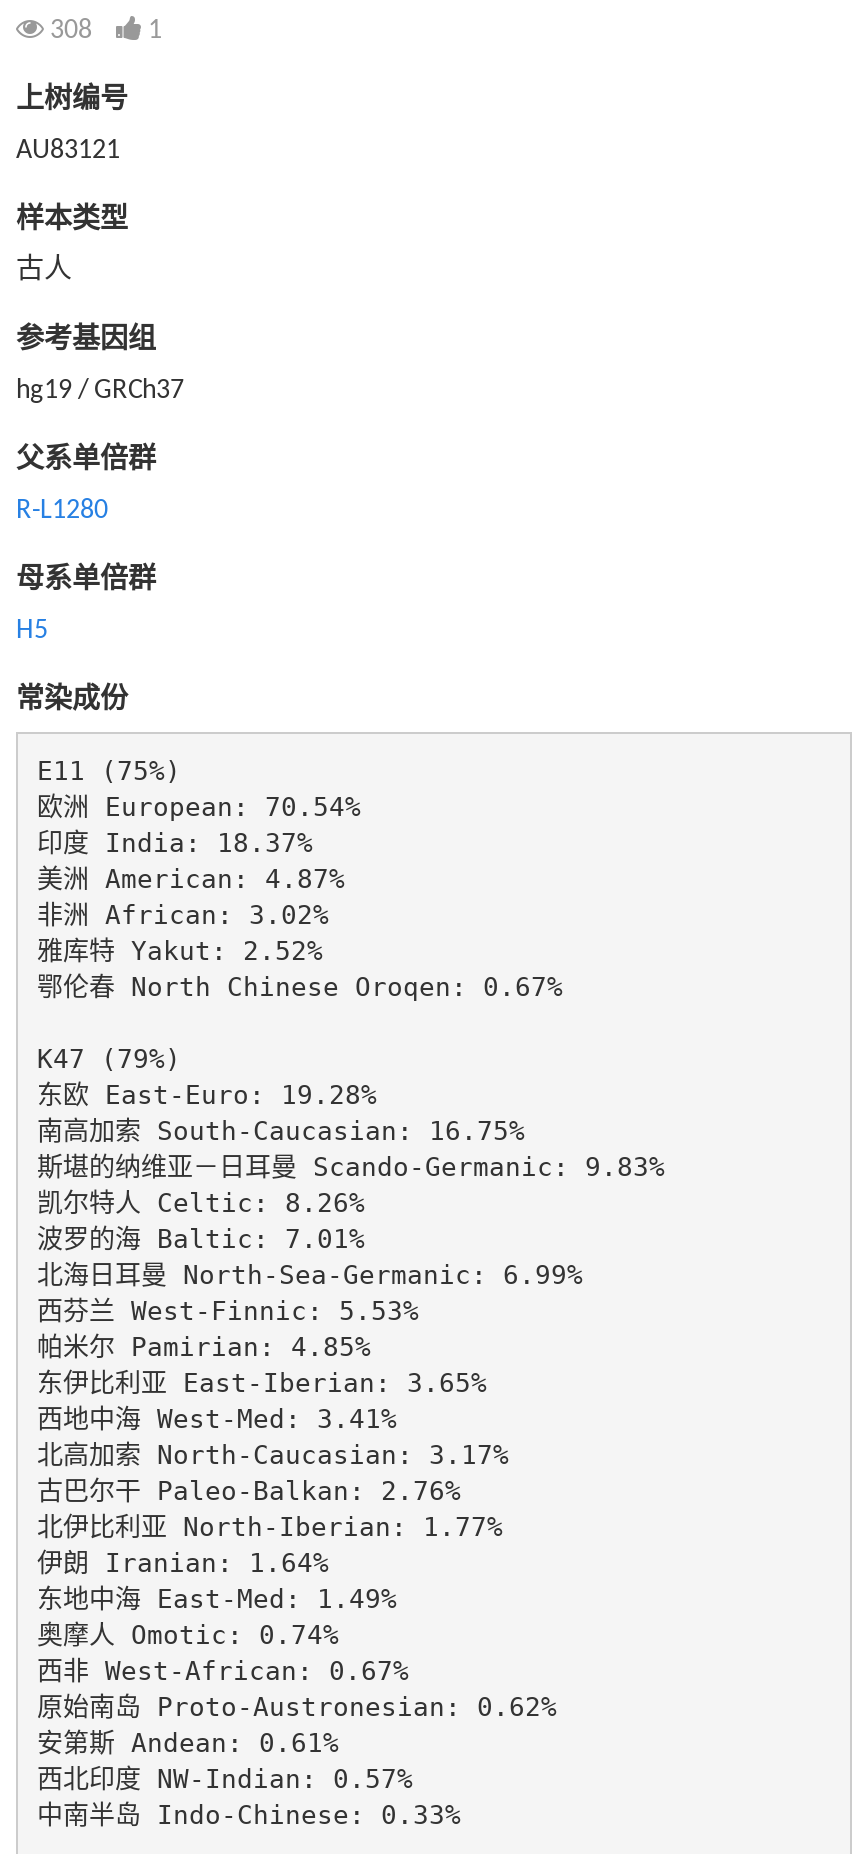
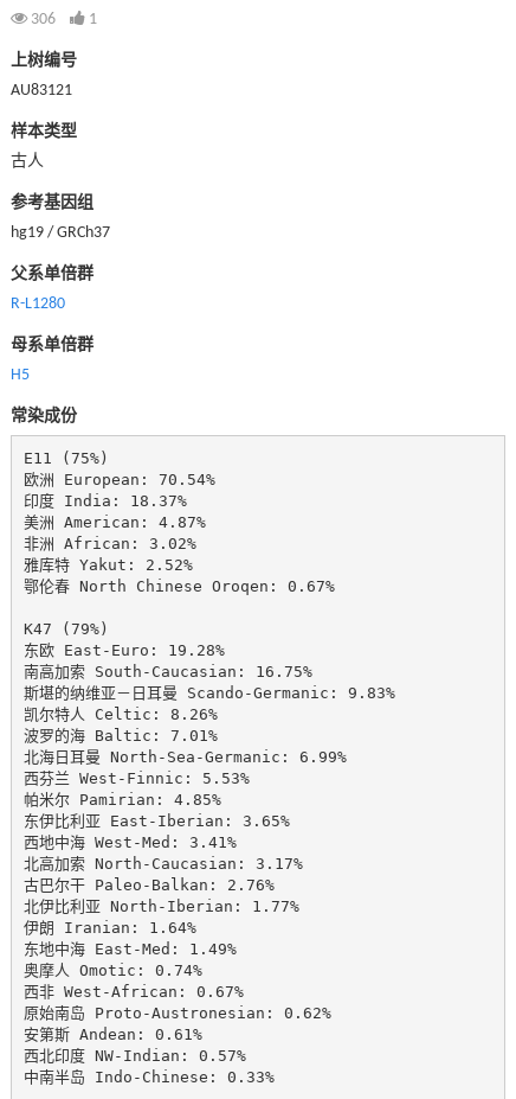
[50,16,162,46] 308 1 -> [31,11,97,28] 306 1

